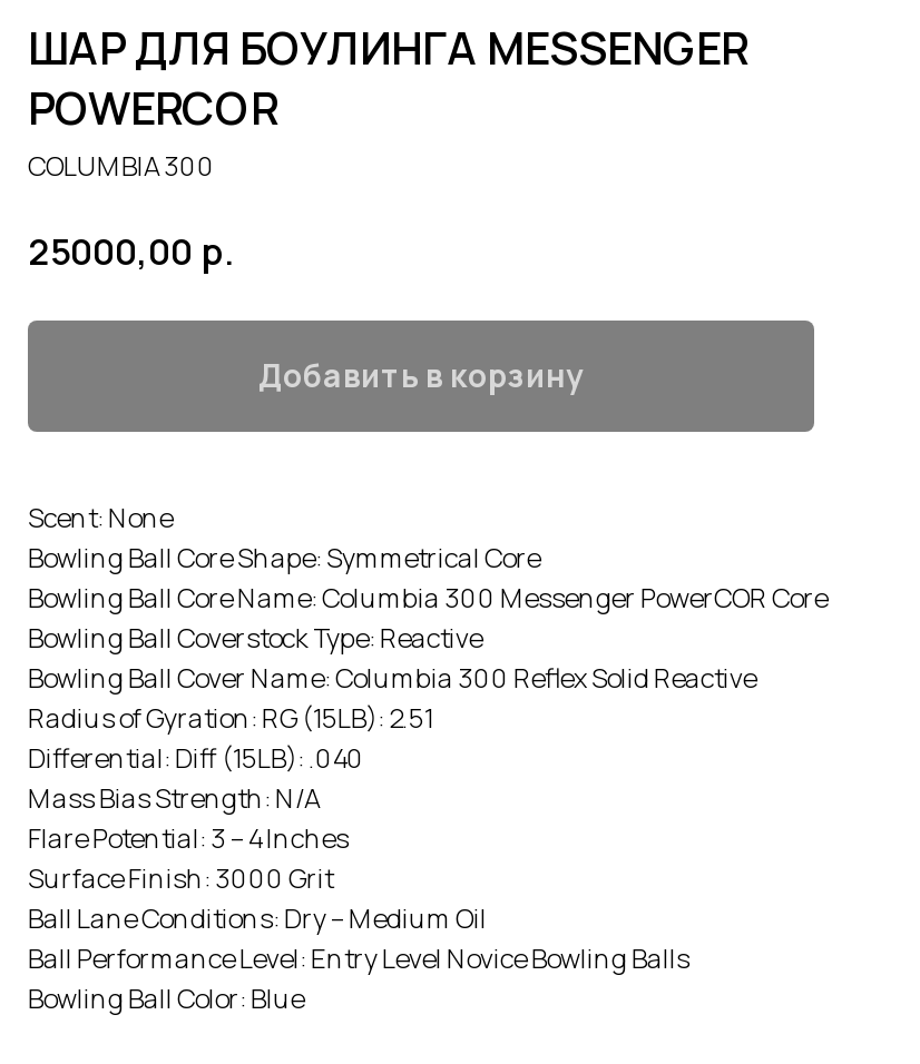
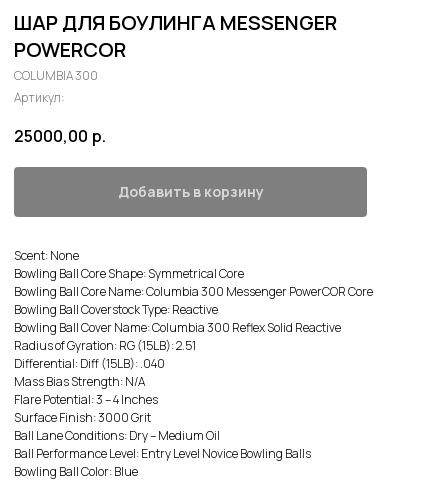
none -> [14,89,64,106] Артикул:

